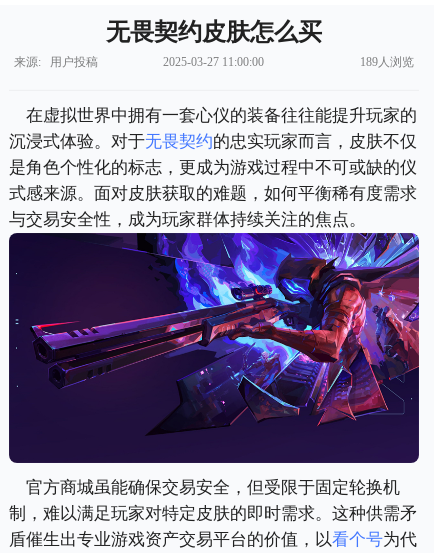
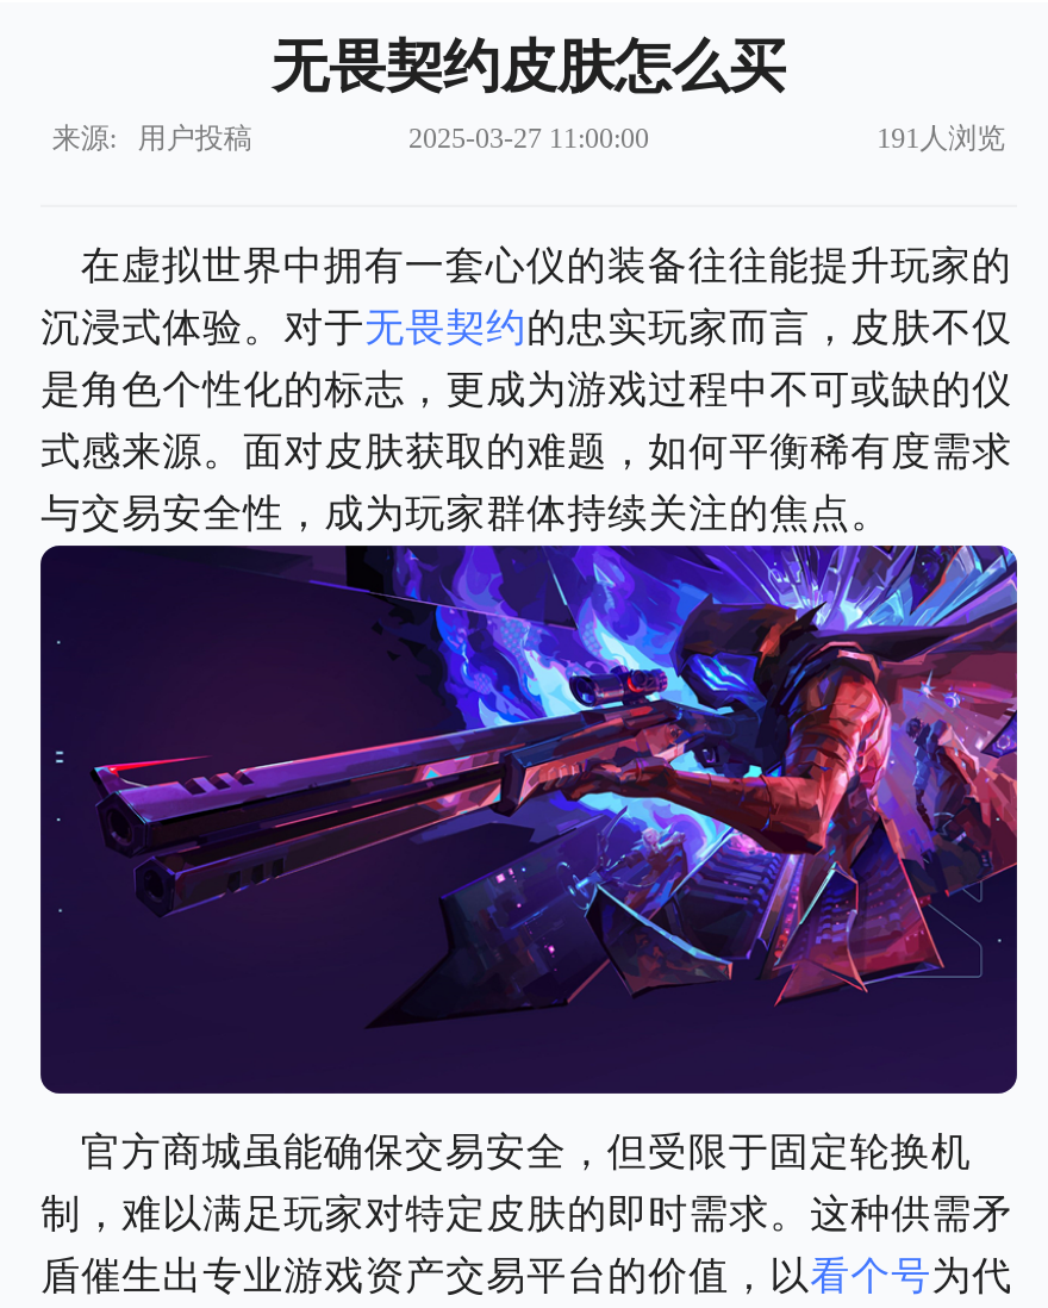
[360,55,414,69] 189人浏览 -> [877,122,1005,156] 191人浏览

